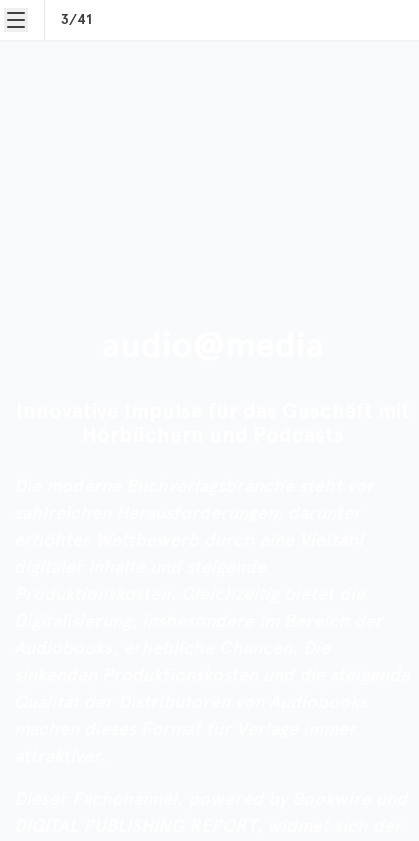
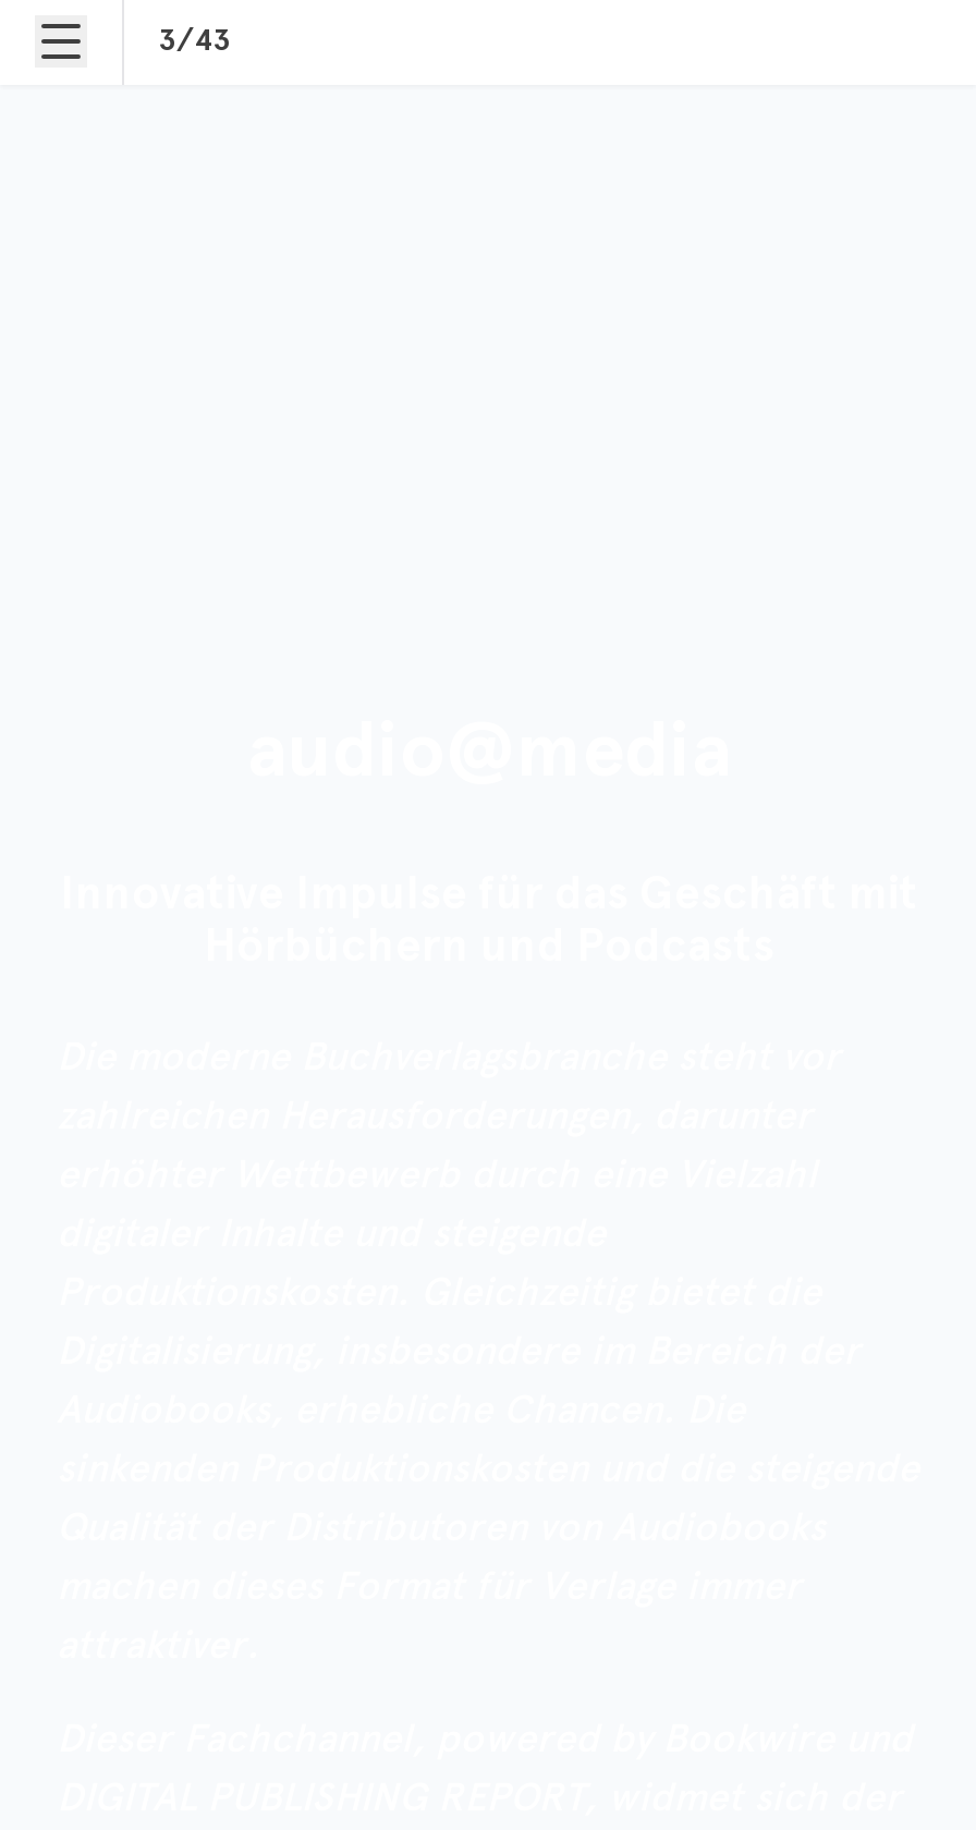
[61,11,92,28] 3/41 -> [159,22,231,59] 3/43

